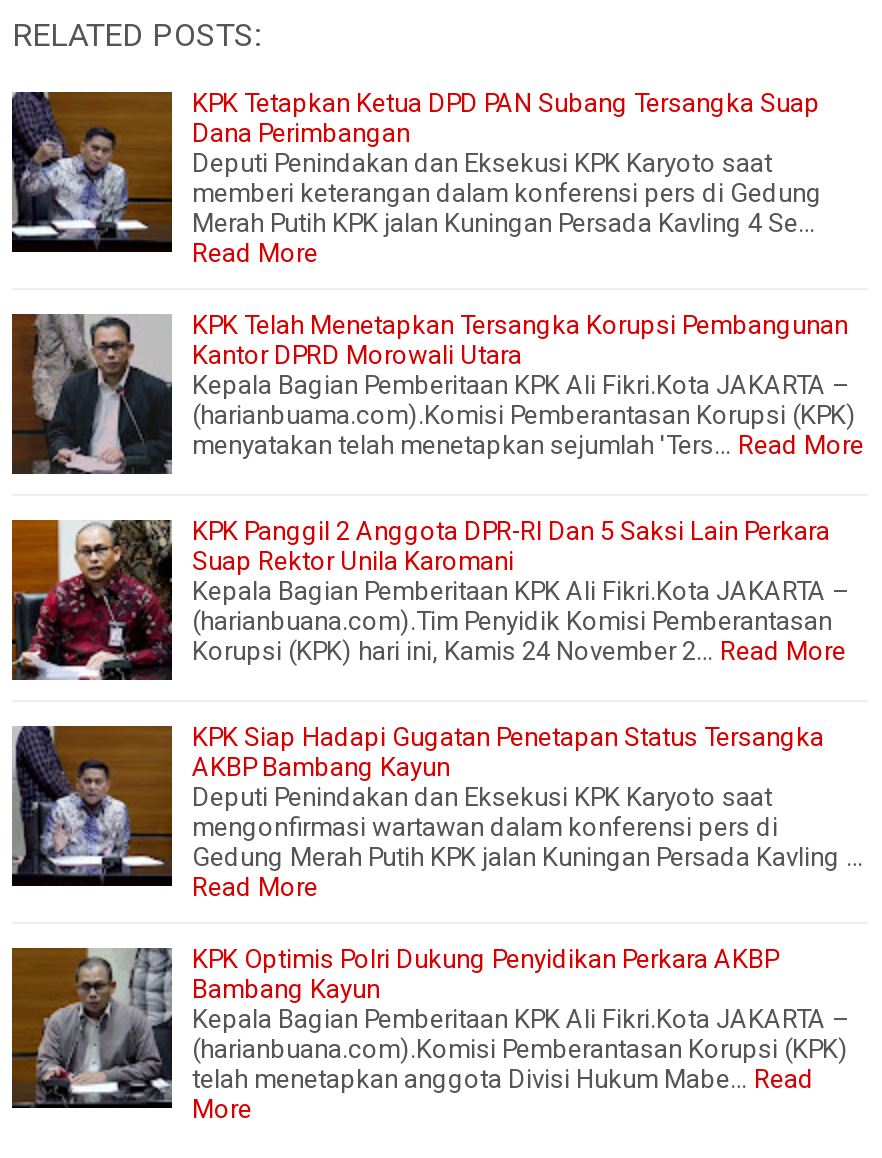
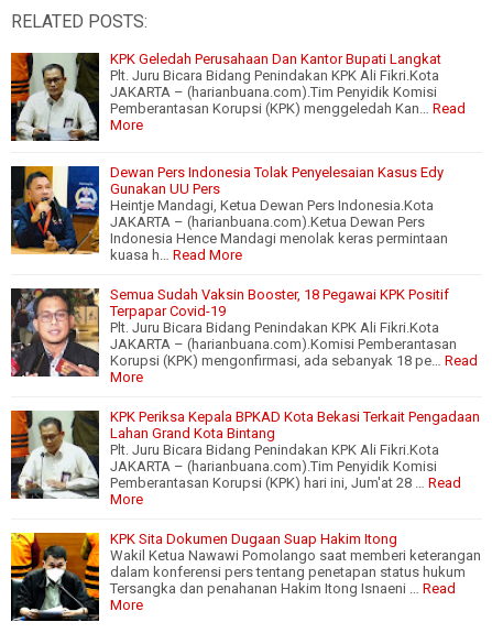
[10,88,822,268] [image] | KPK Tetapkan Ketua DPD PAN Subang Tersangka Suap | Dana Perimbangan | Deputi Penindakan dan Eksekusi KPK Karyoto saat | memberi keterangan dalam konferensi pers di Gedung | Merah Putih KPK jalan Kuningan Persada Kavling 4 Se… | Read More -> [10,51,466,142] [image] | KPK Geledah Perusahaan Dan Kantor Bupati Langkat | Plt. Juru Bicara Bidang Penindakan KPK Ali Fikri.Kota | JAKARTA – (harianbuana.com).Tim Penyidik Komisi | Pemberantasan Korupsi (KPK) menggeledah Kan… Read | More
[10,310,864,476] [image] | KPK Telah Menetapkan Tersangka Korupsi Pembangunan | Kantor DPRD Morowali Utara | Kepala Bagian Pemberitaan KPK Ali Fikri.Kota JAKARTA – | (harianbuama.com).Komisi Pemberantasan Korupsi (KPK) | menyatakan telah menetapkan sejumlah 'Ters… Read More -> [10,164,448,263] [image] | Dewan Pers Indonesia Tolak Penyelesaian Kasus Edy | Gunakan UU Pers | Heintje Mandagi, Ketua Dewan Pers Indonesia.Kota | JAKARTA – (harianbuana.com).Ketua Dewan Pers | Indonesia Hence Mandagi menolak keras permintaan | kuasa h… Read More
[10,516,850,682] [image] | KPK Panggil 2 Anggota DPR-RI Dan 5 Saksi Lain Perkara | Suap Rektor Unila Karomani | Kepala Bagian Pemberitaan KPK Ali Fikri.Kota JAKARTA – | (harianbuana.com).Tim Penyidik Komisi Pemberantasan | Korupsi (KPK) hari ini, Kamis 24 November 2… Read More -> [10,286,478,385] [image] | Semua Sudah Vaksin Booster, 18 Pegawai KPK Positif | Terpapar Covid-19 | Plt. Juru Bicara Bidang Penindakan KPK Ali Fikri.Kota | JAKARTA – (harianbuana.com).Komisi Pemberantasan | Korupsi (KPK) mengonfirmasi, ada sebanyak 18 pe… Read | More
[10,722,864,902] [image] | KPK Siap Hadapi Gugatan Penetapan Status Tersangka | AKBP Bambang Kayun | Deputi Penindakan dan Eksekusi KPK Karyoto saat | mengonfirmasi wartawan dalam konferensi pers di | Gedung Merah Putih KPK jalan Kuningan Persada Kavling … | Read More -> [10,402,480,508] [image] | KPK Periksa Kepala BPKAD Kota Bekasi Terkait Pengadaan | Lahan Grand Kota Bintang | Plt. Juru Bicara Bidang Penindakan KPK Ali Fikri.Kota | JAKARTA – (harianbuana.com).Tim Penyidik Komisi | Pemberantasan Korupsi (KPK) hari ini, Jum'at 28 … Read | More
[10,944,850,1138] [image] | KPK Optimis Polri Dukung Penyidikan Perkara AKBP | Bambang Kayun | Kepala Bagian Pemberitaan KPK Ali Fikri.Kota JAKARTA – | (harianbuana.com).Komisi Pemberantasan Korupsi (KPK) | telah menetapkan anggota Divisi Hukum Mabe… Read -> [10,524,481,622] [image] | KPK Sita Dokumen Dugaan Suap Hakim Itong | Wakil Ketua Nawawi Pomolango saat memberi keterangan | dalam konferensi pers tentang penetapan status hukum | Tersangka dan penahanan Hakim Itong Isnaeni … Read

